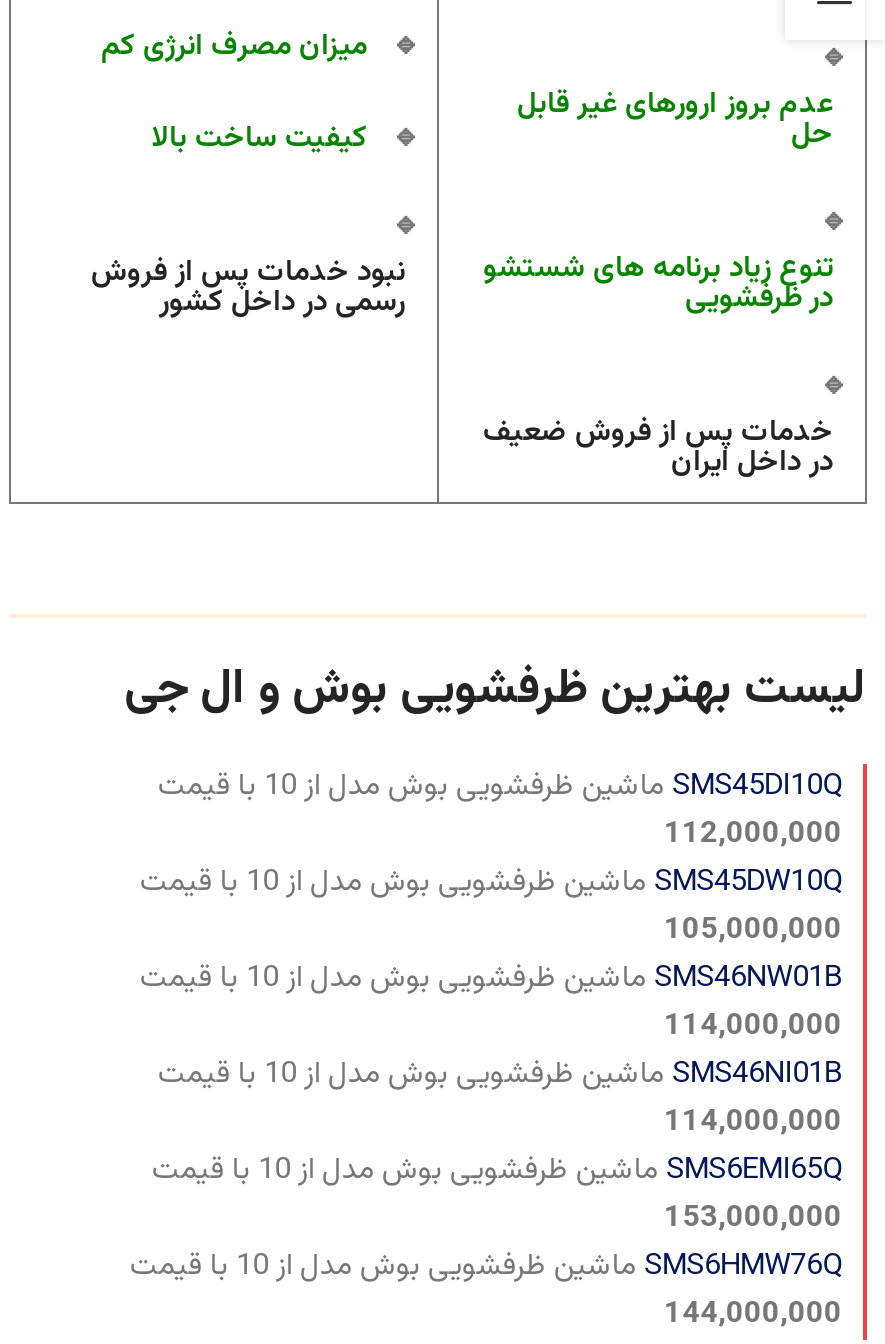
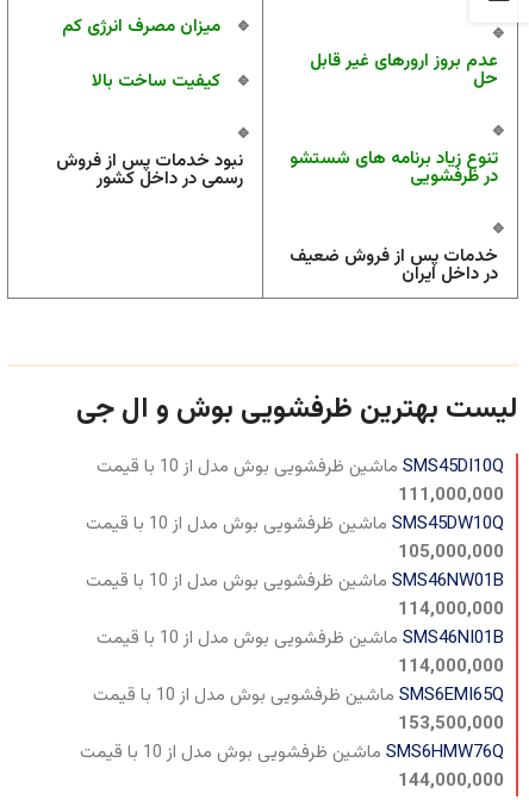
[664,811,842,857] 112,000,000 -> [397,483,504,510] 111,000,000
[664,1195,842,1241] 153,000,000 -> [397,711,504,739] 153,500,000

